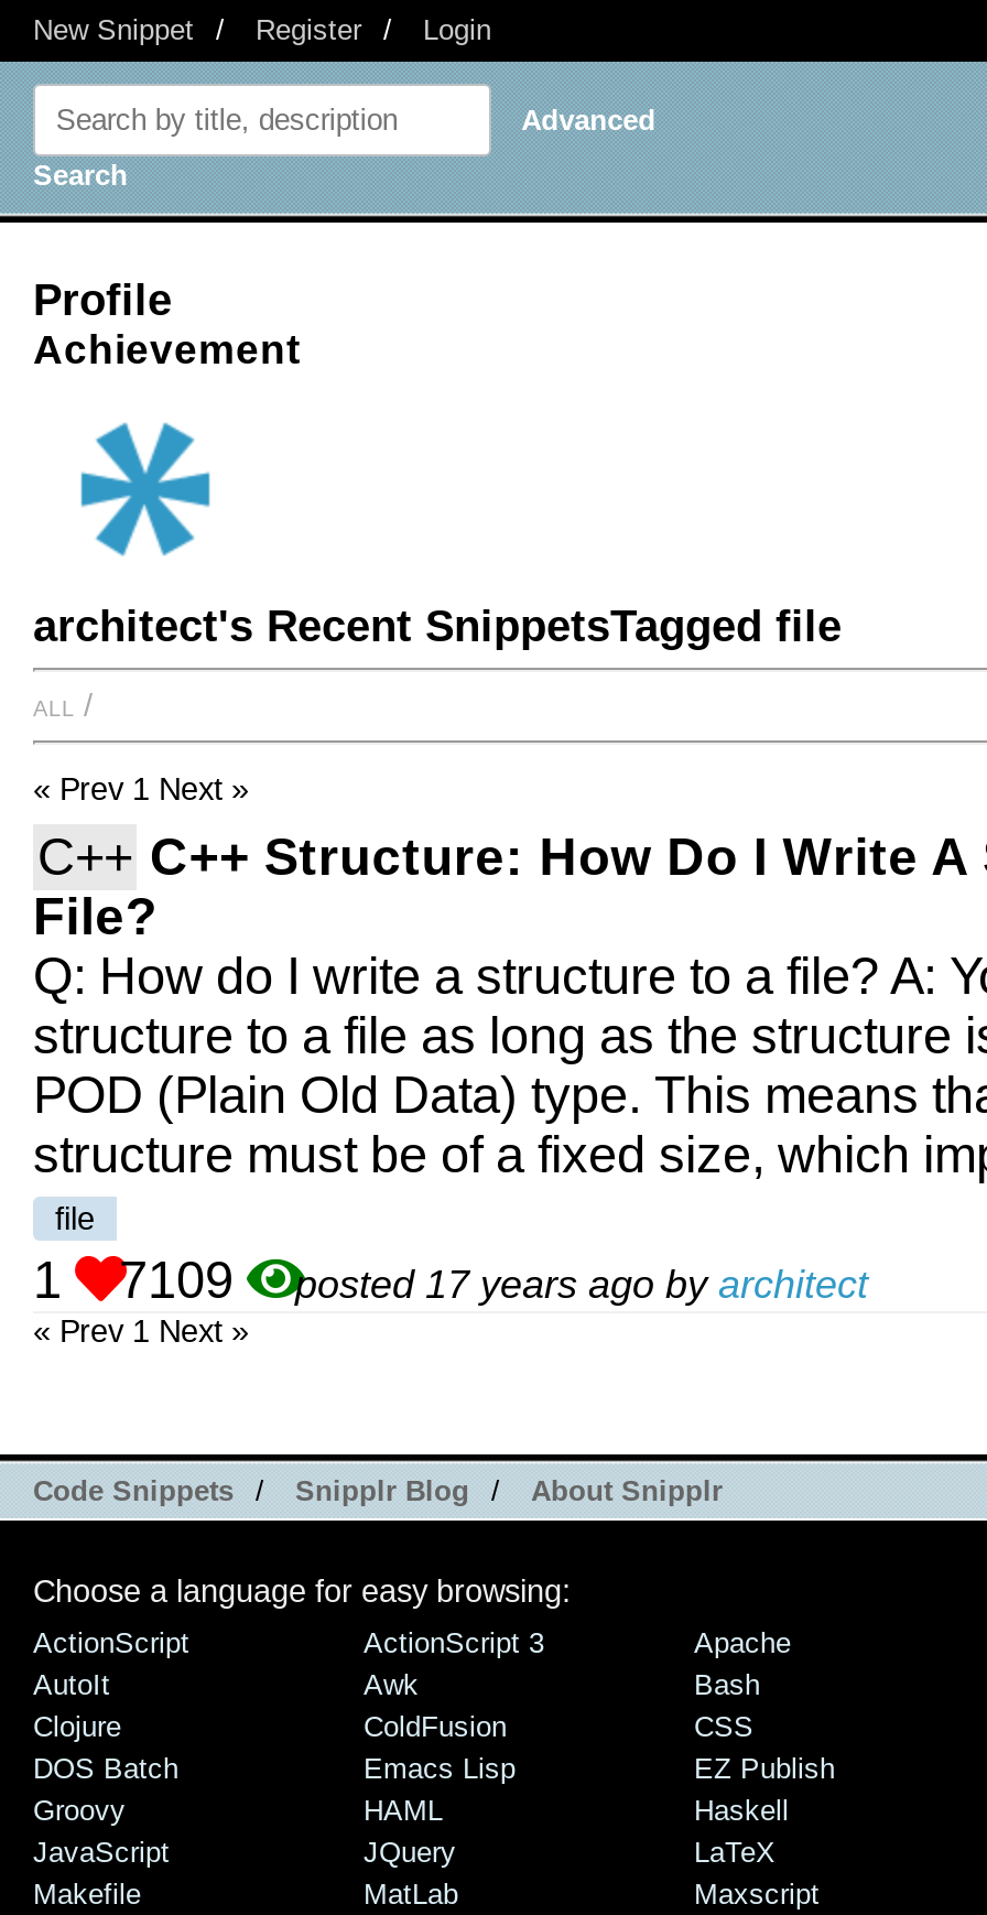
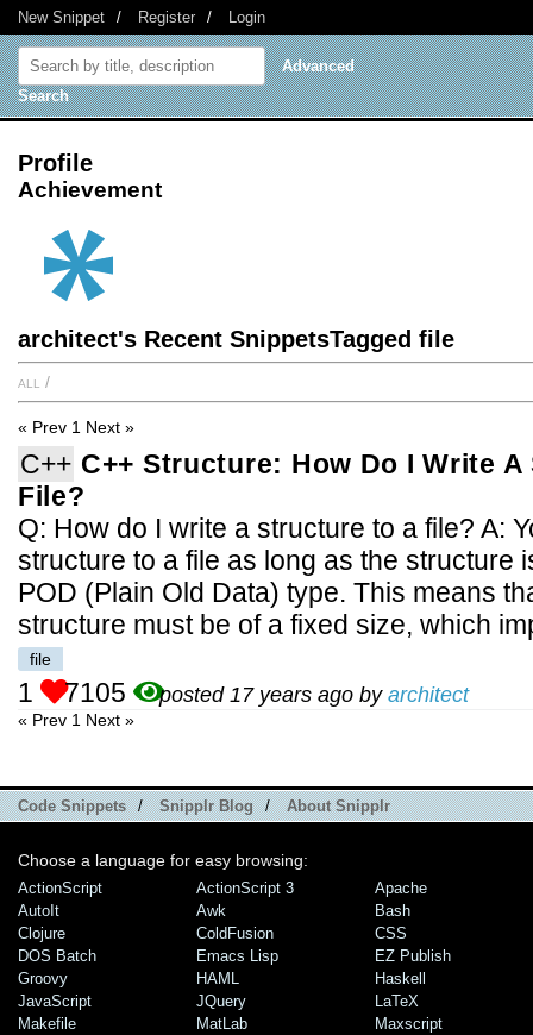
[33,1251,868,1308] 1 7109 posted 17 years ago by architect -> [18,676,469,707] 1 7105 posted 17 years ago by architect

